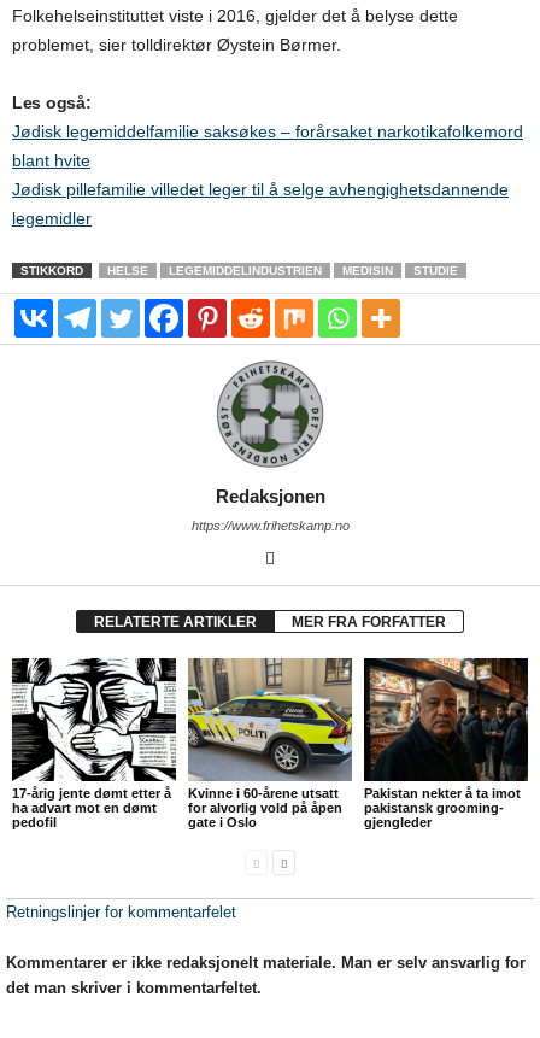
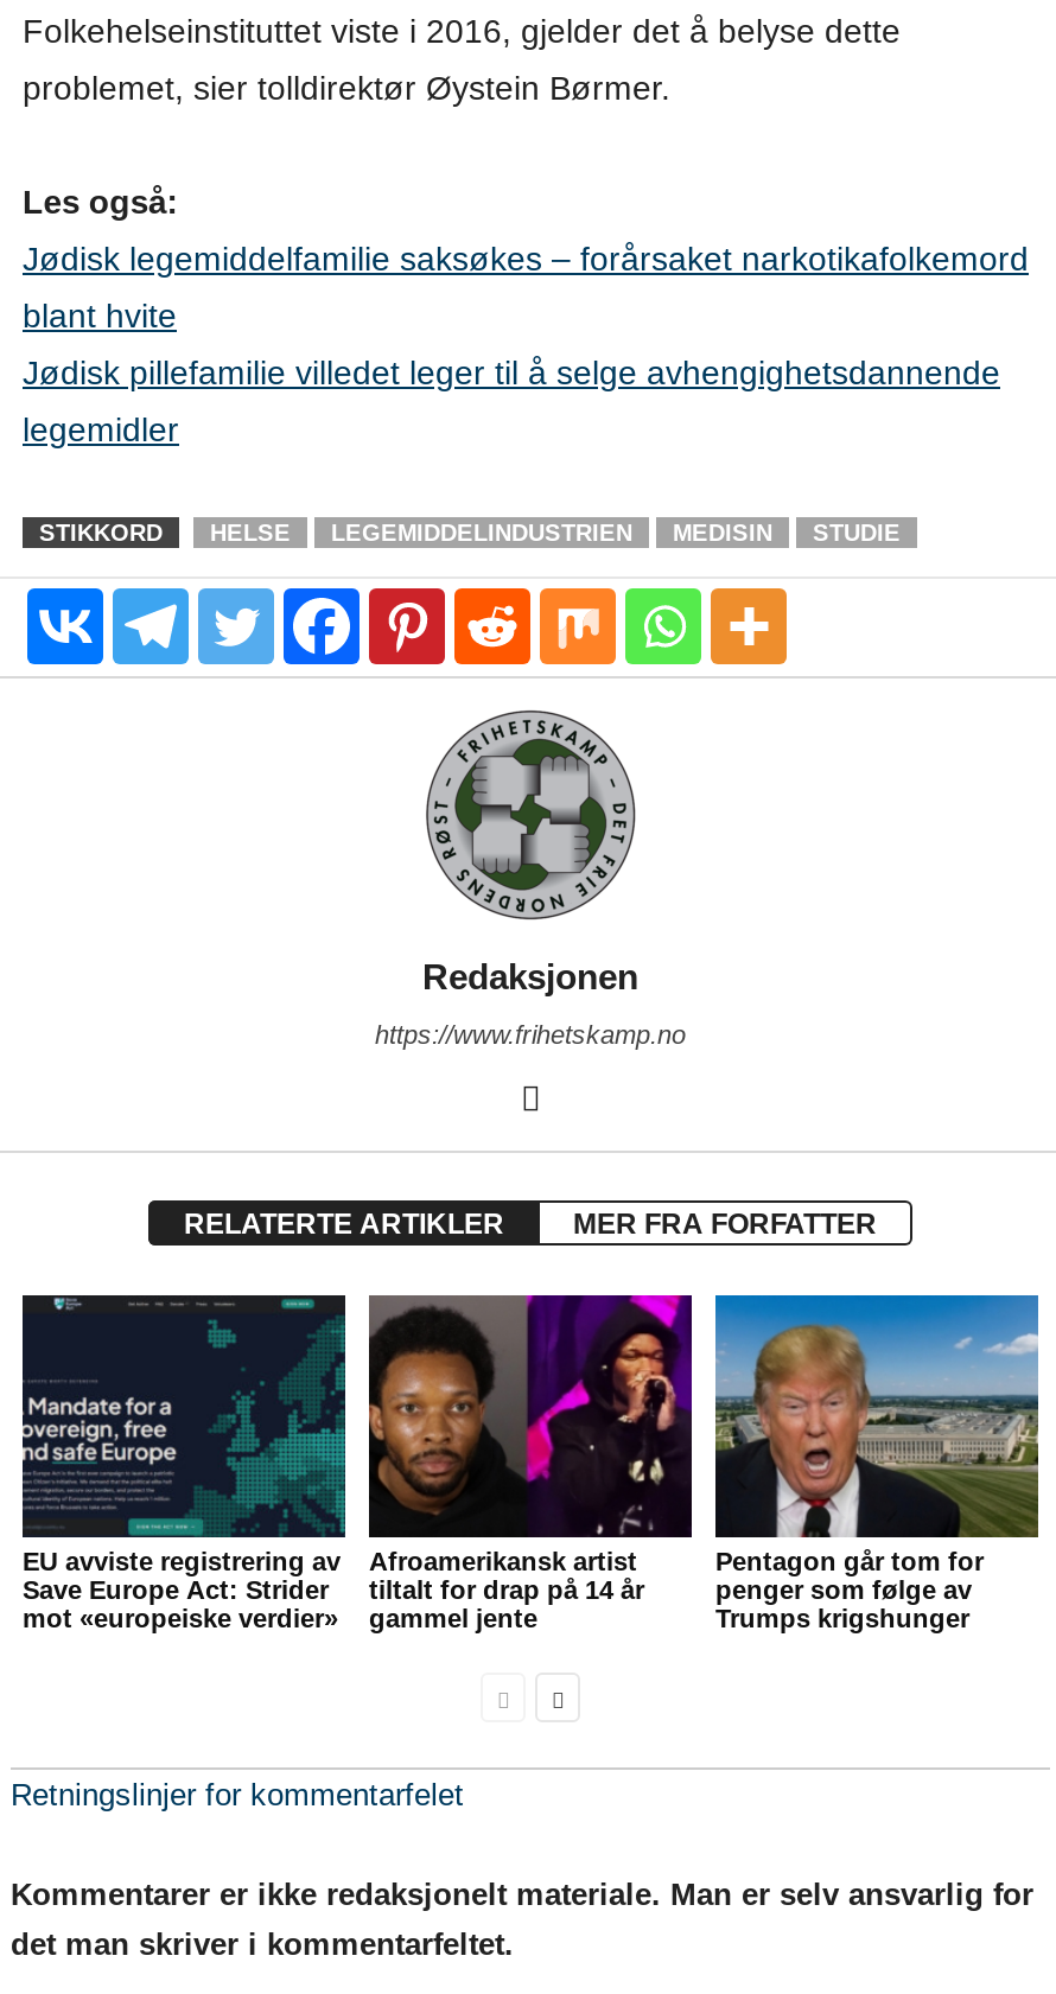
[12,658,176,829] [image] | 17-årig jente dømt etter å | ha advart mot en dømt | pedofil -> [20,1293,348,1632] [image] | EU avviste registrering av | Save Europe Act: Strider | mot «europeiske verdier»
[187,657,353,829] [image] | Kvinne i 60-årene utsatt | for alvorlig vold på åpen | gate i Oslo -> [367,1293,694,1632] [image] | Afroamerikansk artist | tiltalt for drap på 14 år | gammel jente
[363,657,529,829] [image] | Pakistan nekter å ta imot | pakistansk grooming- | gjengleder -> [713,1293,1041,1632] [image] | Pentagon går tom for | penger som følge av | Trumps krigshunger

